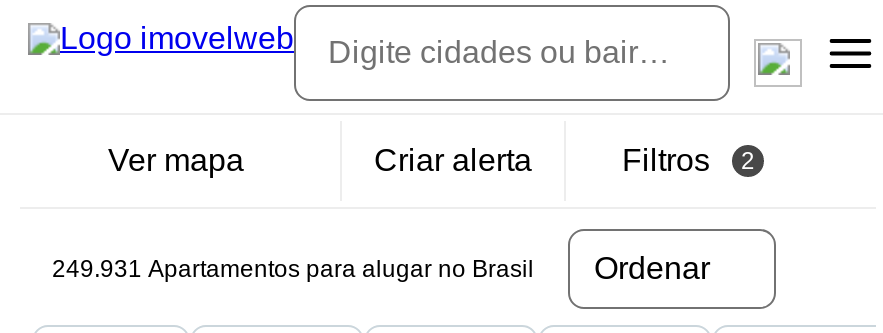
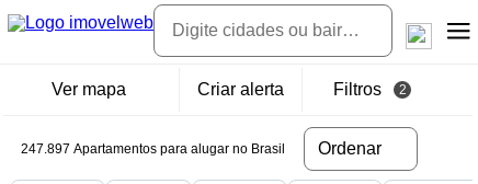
[52,255,534,283] 249.931 Apartamentos para alugar no Brasil -> [21,141,285,157] 247.897 Apartamentos para alugar no Brasil

